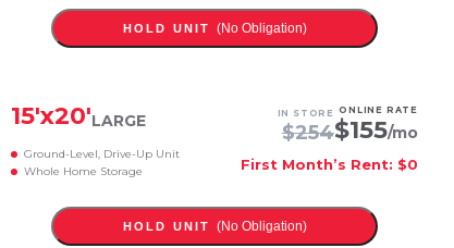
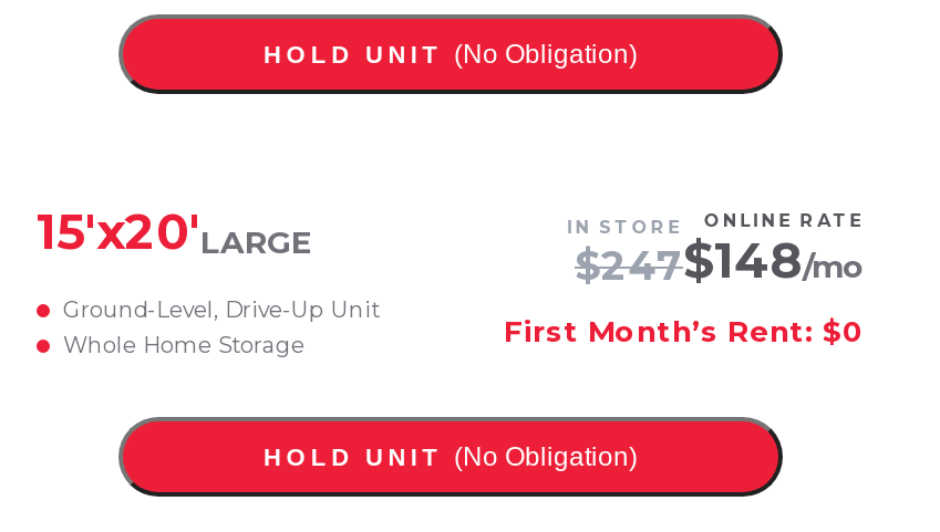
[282,121,334,145] $254 -> [575,243,683,292] $247
[334,116,418,145] $155/mo -> [683,232,865,292] $148/mo

